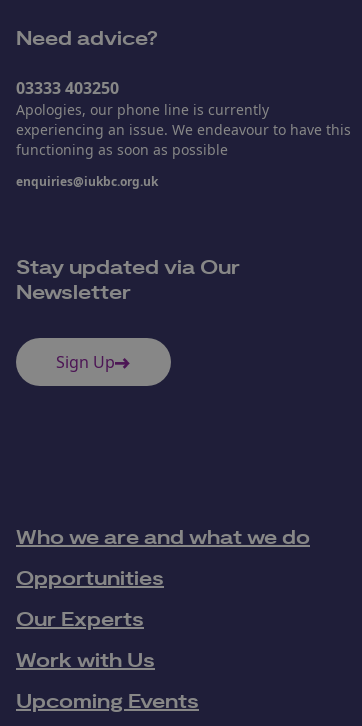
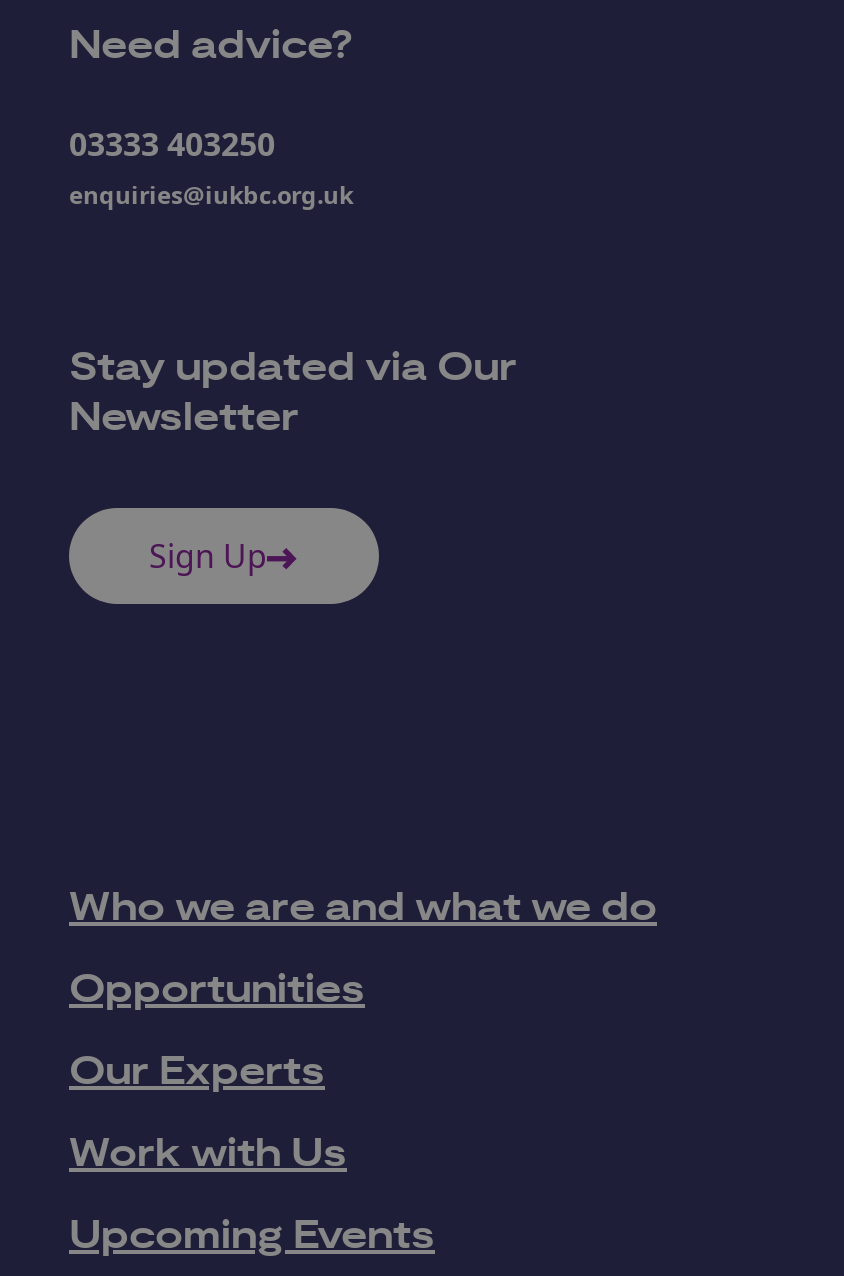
[16,100,351,159] Apologies, our phone line is currently | experiencing an issue. We endeavour to have this | functioning as soon as possible -> none

